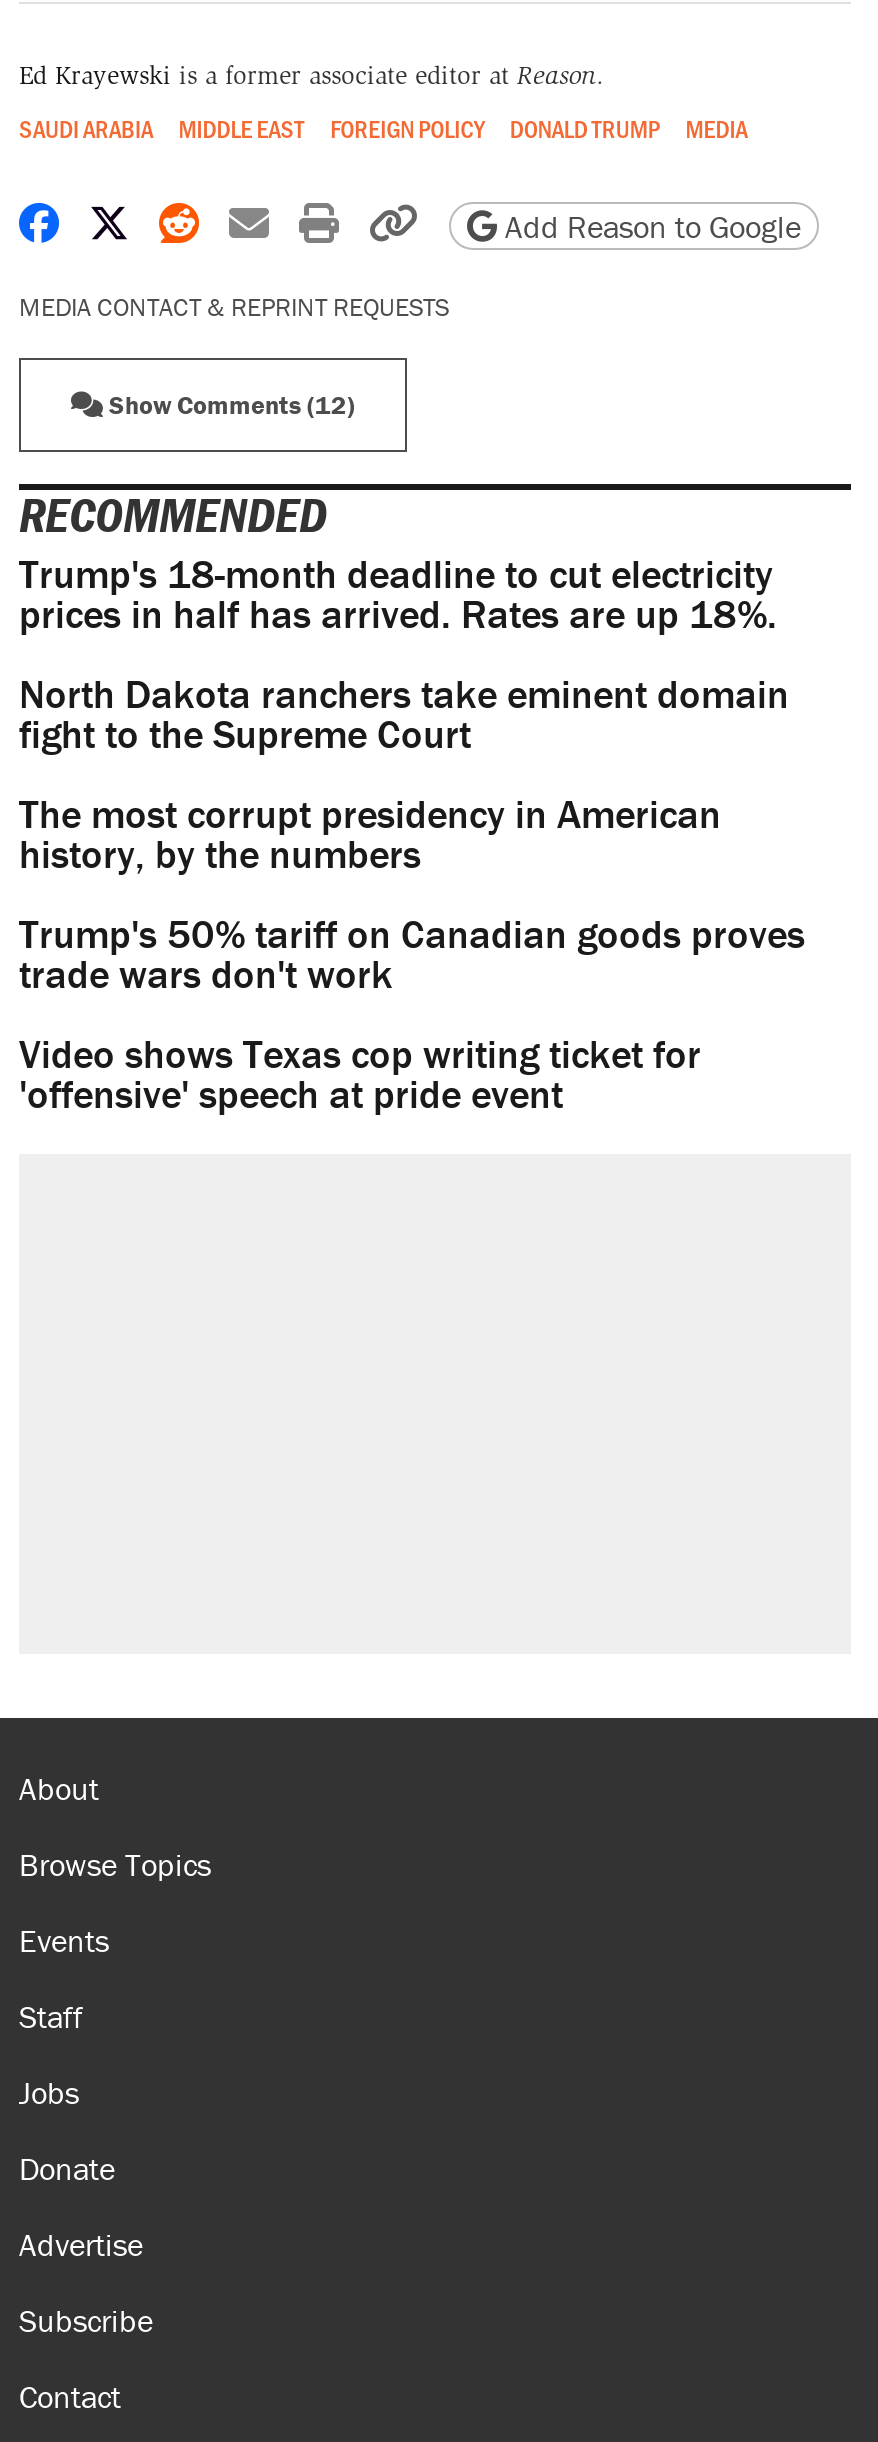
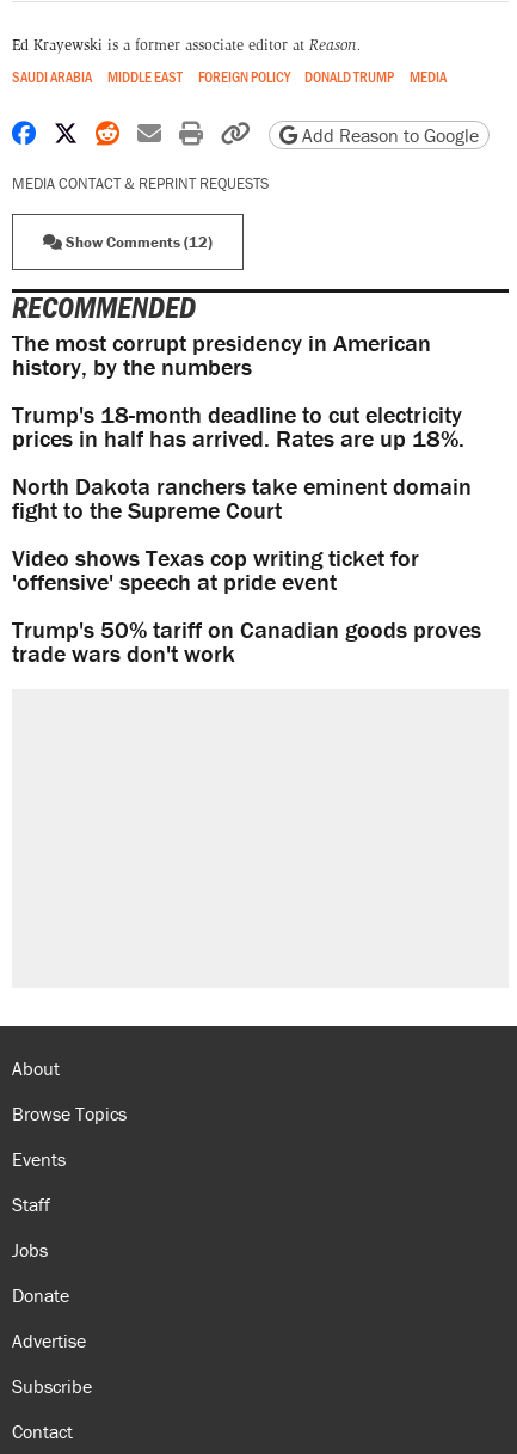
moved [19,549,789,759] -> [12,399,472,525]: Trump's 18-month deadline to cut electricity | prices in half has arrived. Rates are up 18%. | North Dakota ranchers take eminent domain | fight to the Supreme Court
moved [19,789,721,879] -> [12,328,431,381]: The most corrupt presidency in American | history, by the numbers
moved [19,909,805,999] -> [12,614,481,668]: Trump's 50% tariff on Canadian goods proves | trade wars don't work
moved [19,1029,701,1119] -> [12,543,419,597]: Video shows Texas cop writing ticket for | 'offensive' speech at pride event

